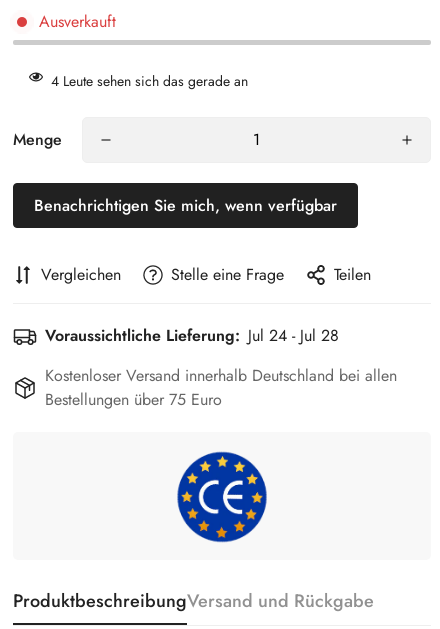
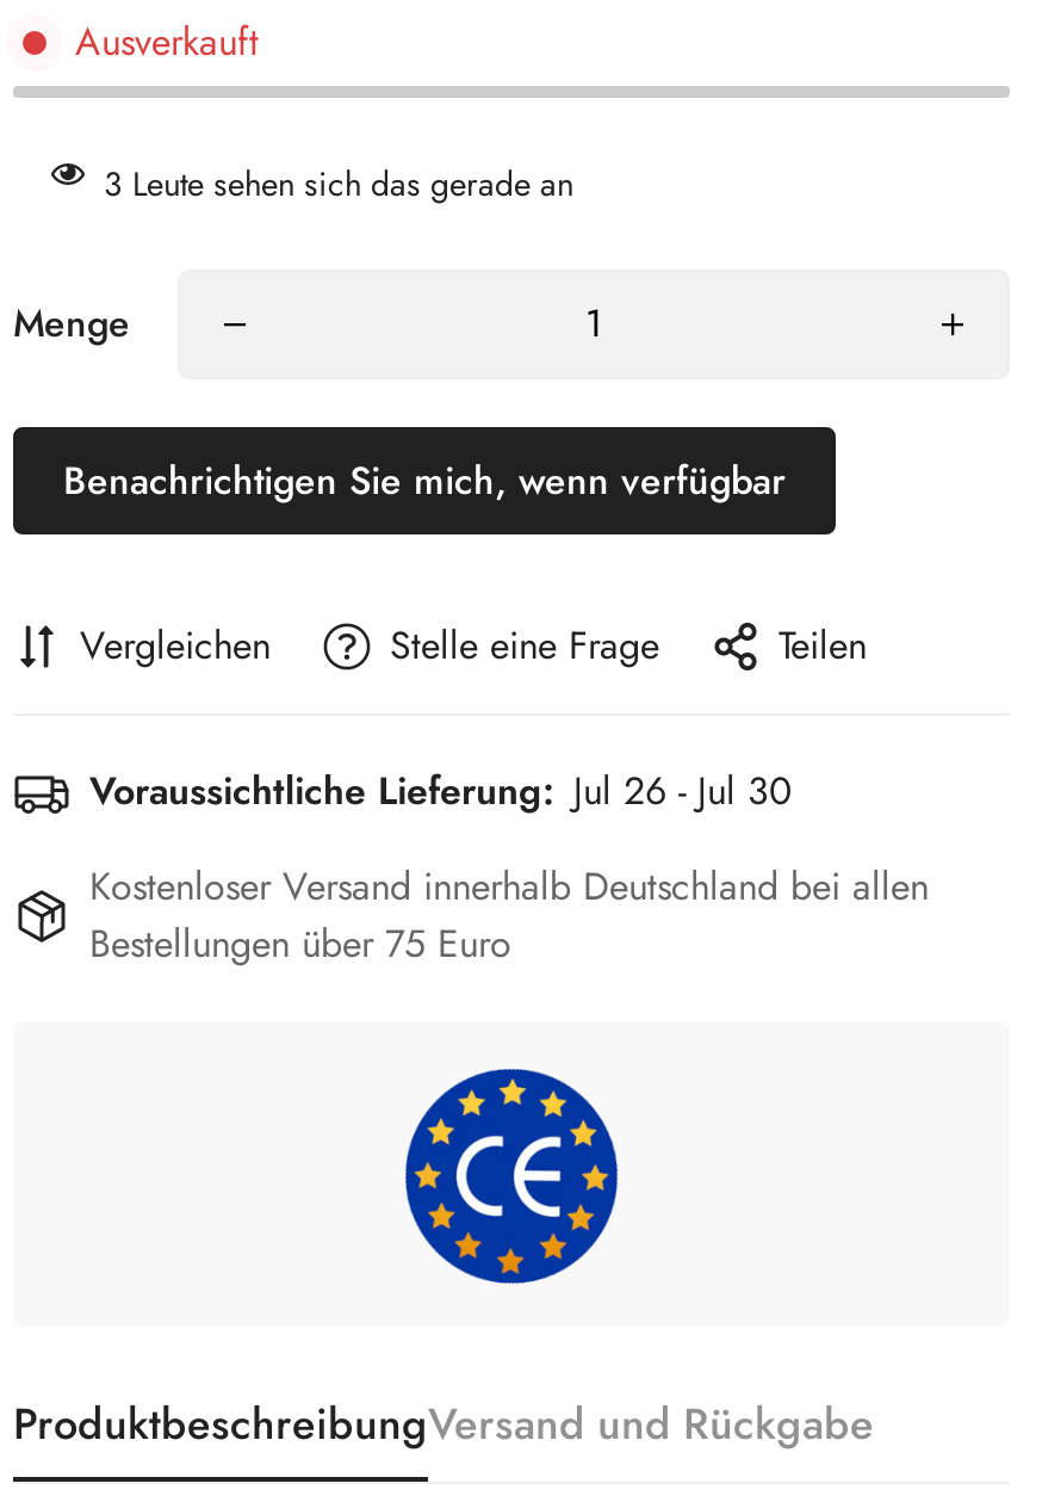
[51,71,248,91] 4 Leute sehen sich das gerade an -> [104,160,573,208] 3 Leute sehen sich das gerade an
[45,324,339,347] Voraussichtliche Lieferung: Jul 24 - Jul 28 -> [89,764,793,818] Voraussichtliche Lieferung: Jul 26 - Jul 30

